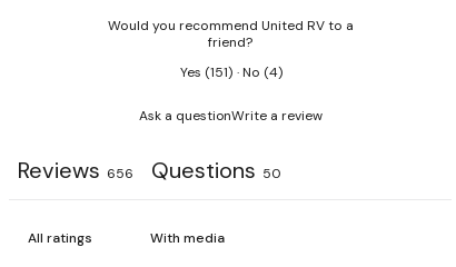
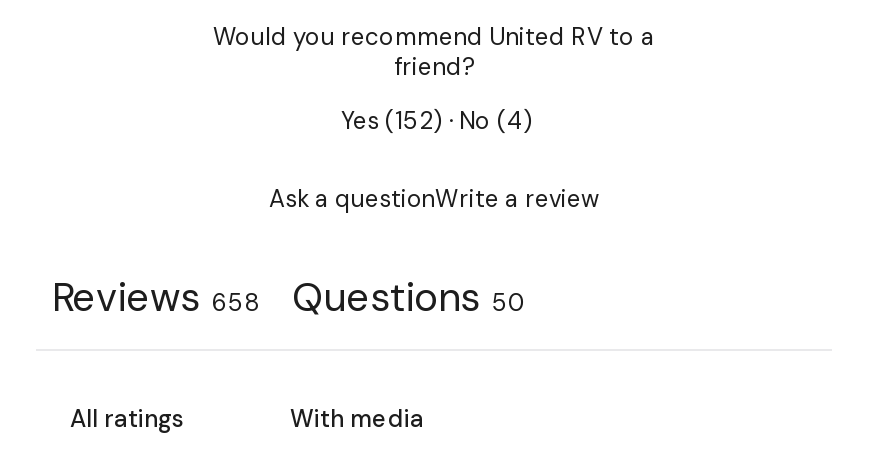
[180,64,284,81] Yes (151) No (4) -> [341,105,533,137] Yes (152) No (4)
[18,156,281,185] Reviews 656 Questions 50 -> [52,271,526,323] Reviews 658 Questions 50

